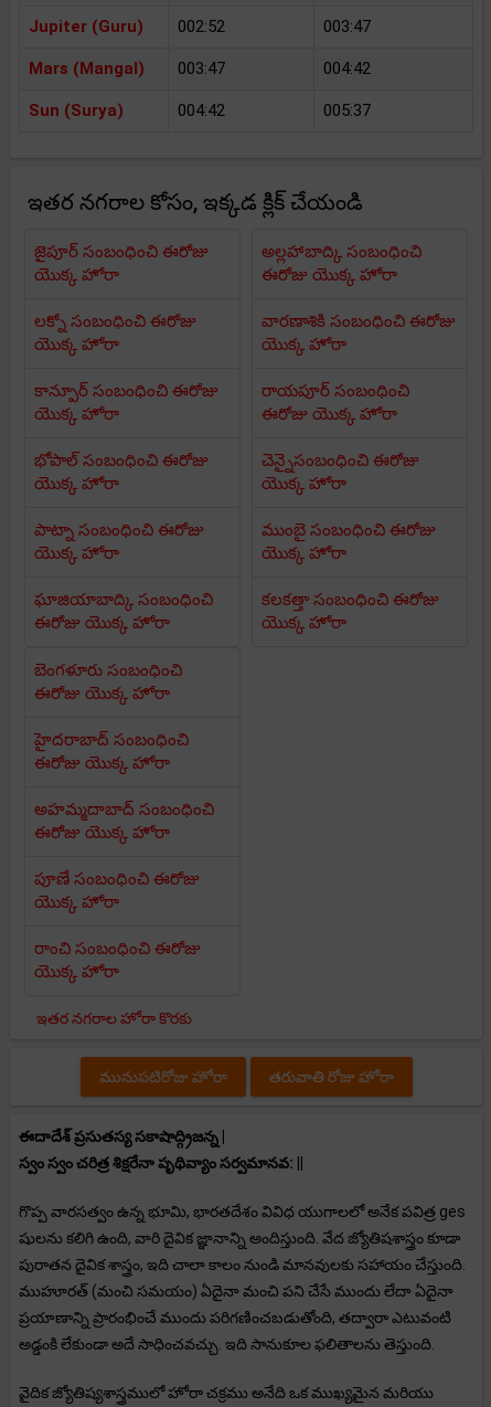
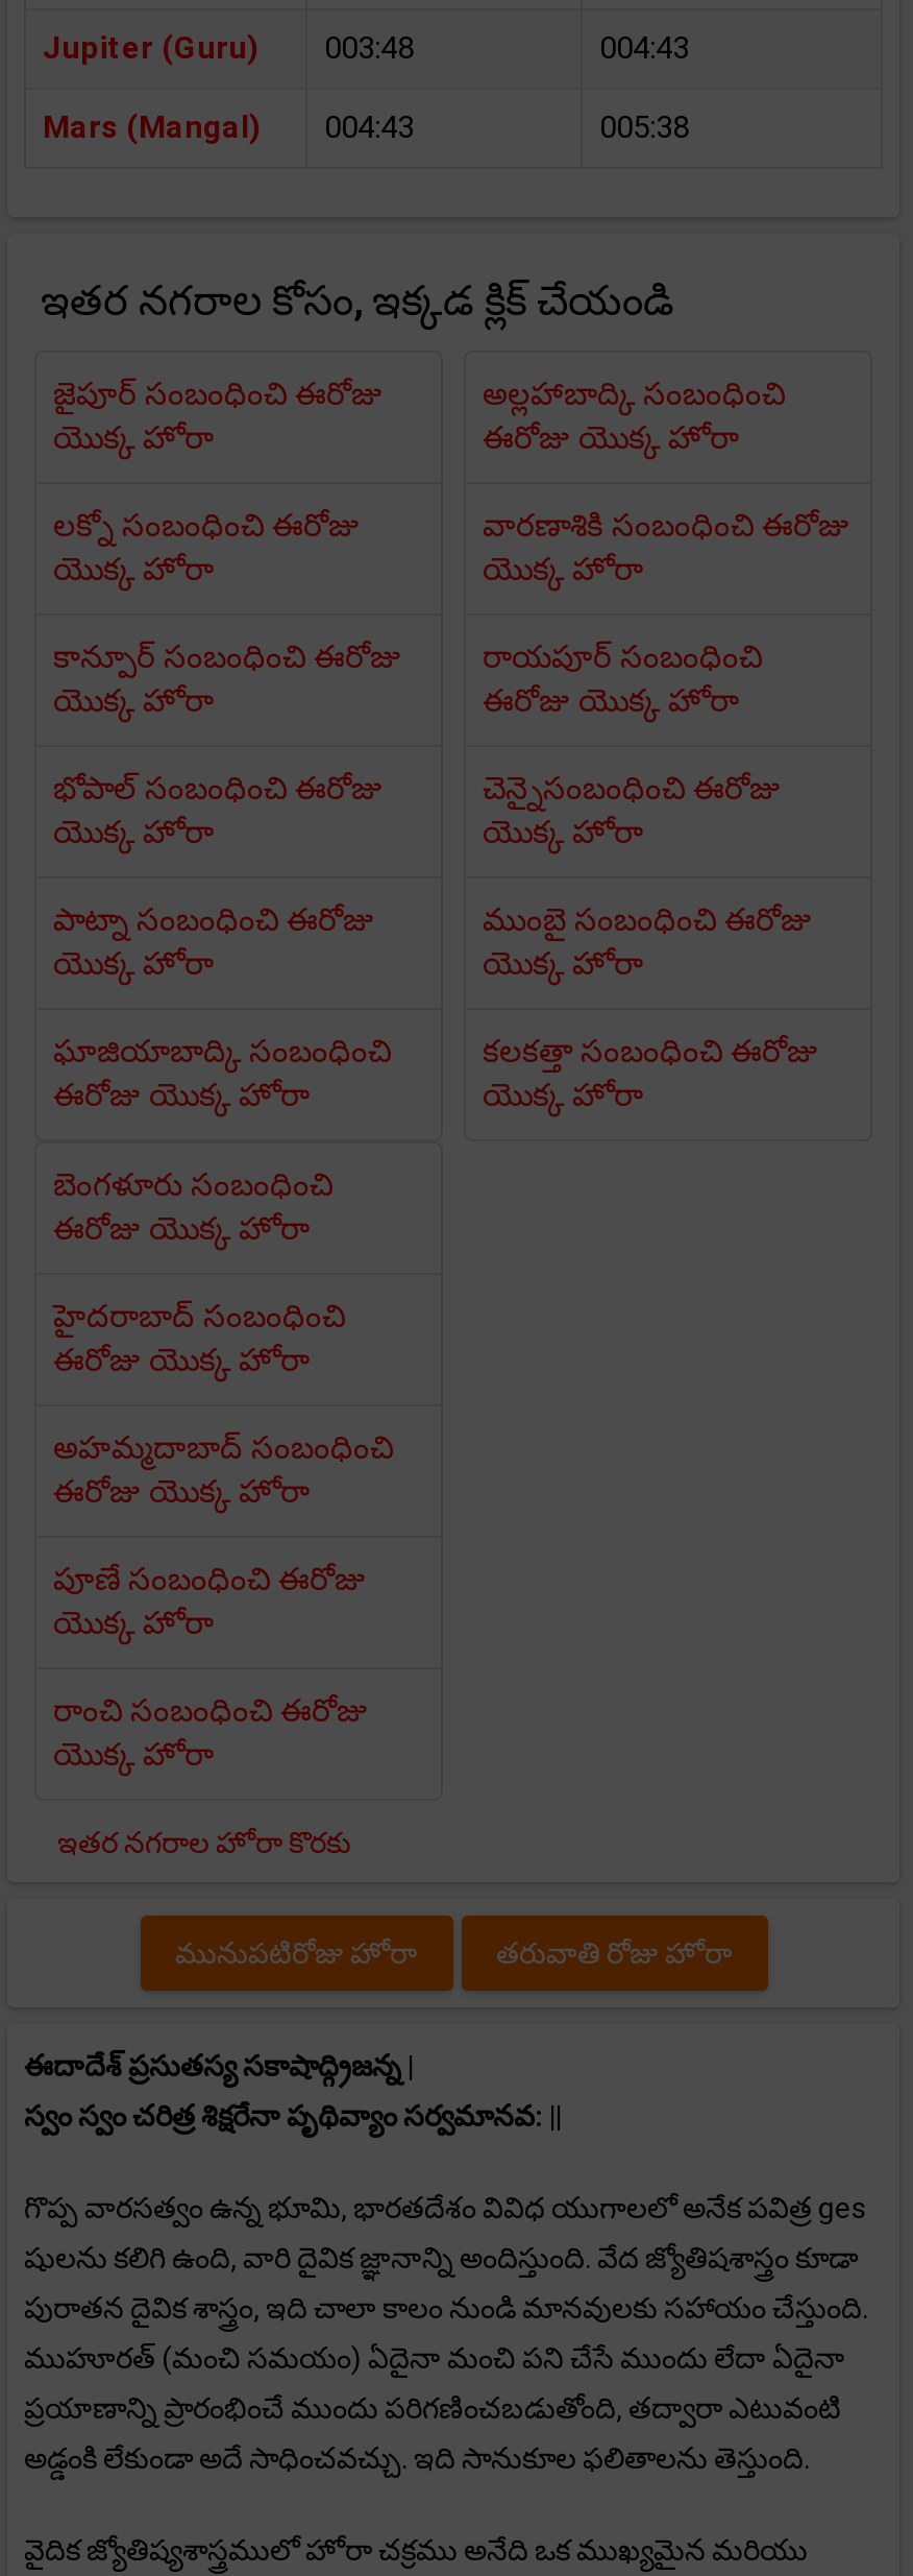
[29,17,225,36] Jupiter (Guru) 002:52 -> [43,29,414,67] Jupiter (Guru) 003:48
[323,17,371,36] 003:47 -> [599,29,689,67] 004:43
[29,59,371,120] 003:47 | 004:42 | Sun (Surya) | 004:42 | 005:37 -> [324,109,689,146] 004:43 | 005:38

